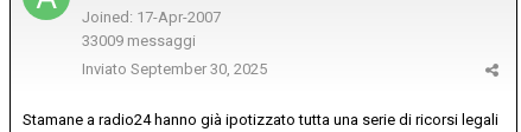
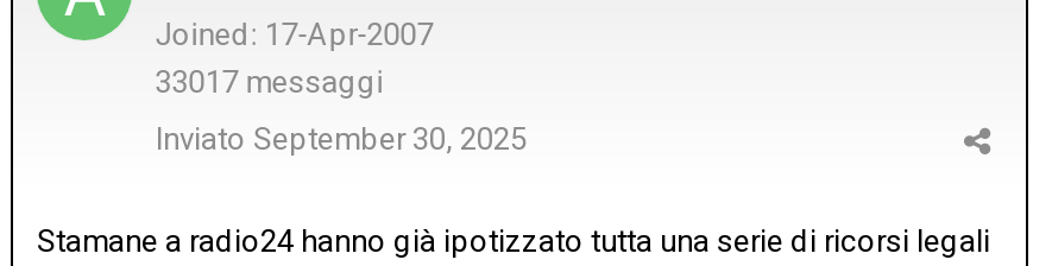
[82,32,196,50] 33009 messaggi -> [155,65,383,101] 33017 messaggi

